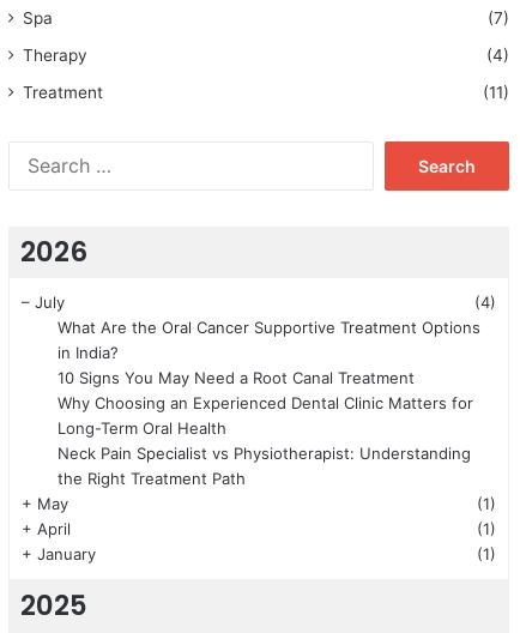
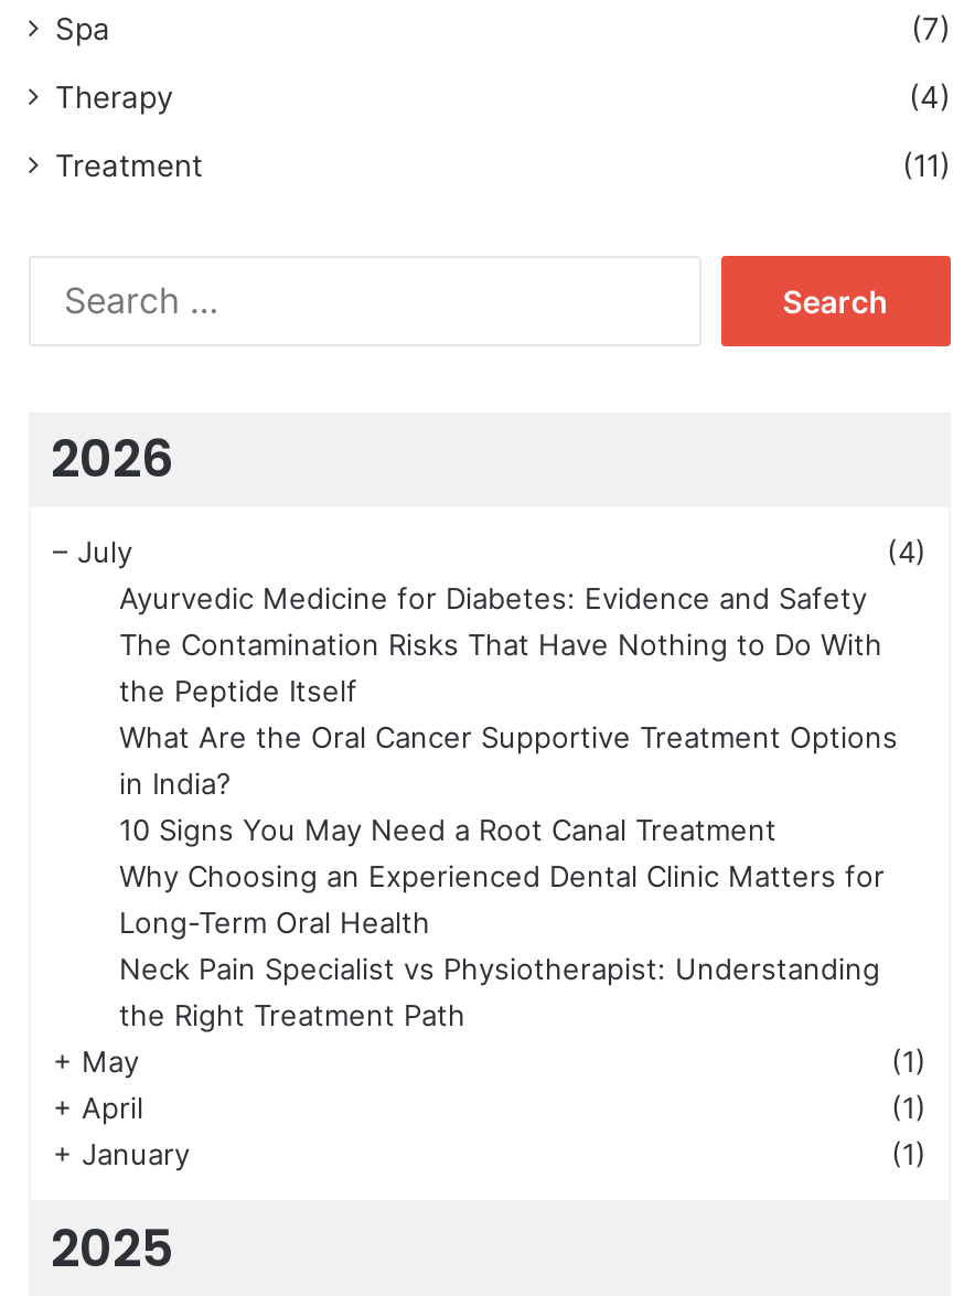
none -> [119,580,882,708] Ayurvedic Medicine for Diabetes: Evidence and Safety | The Contamination Risks That Have Nothing to Do With | the Peptide Itself

